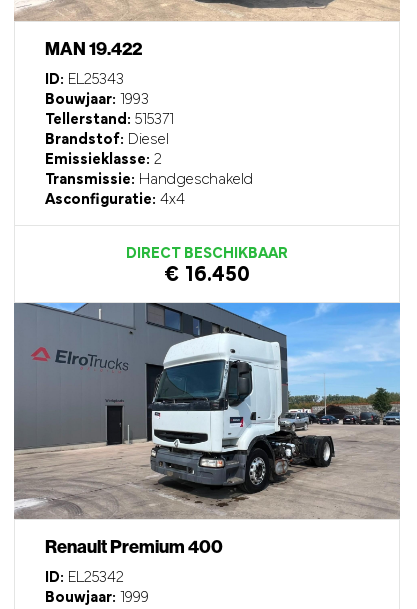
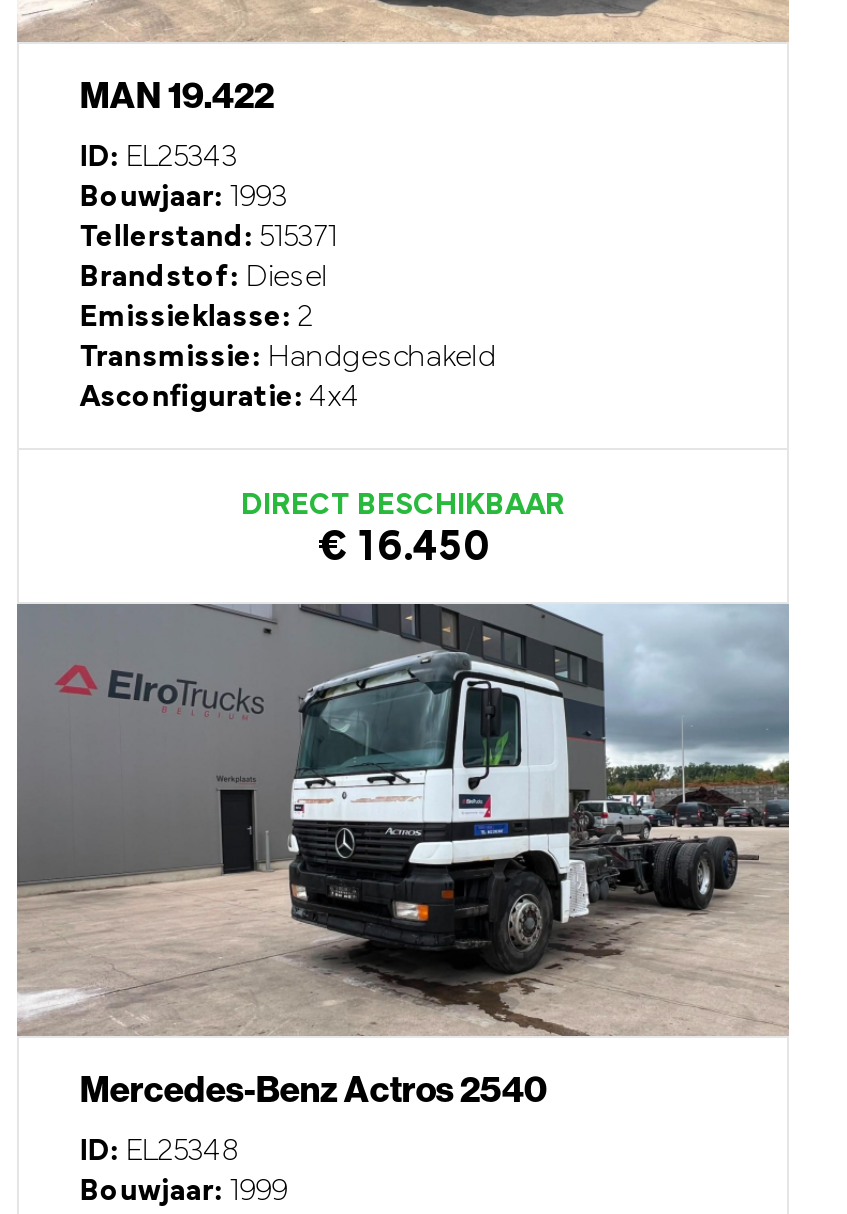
[15,302,400,558] [image] | Renault Premium 400 -> [17,602,791,1113] [image] | Mercedes-Benz Actros 2540
[45,570,124,586] ID: EL25342 -> [80,1137,240,1169] ID: EL25348

